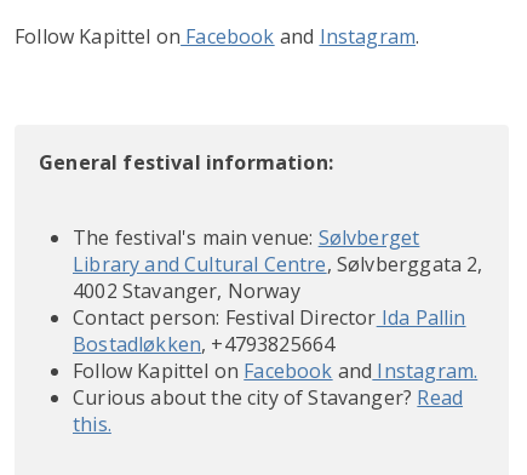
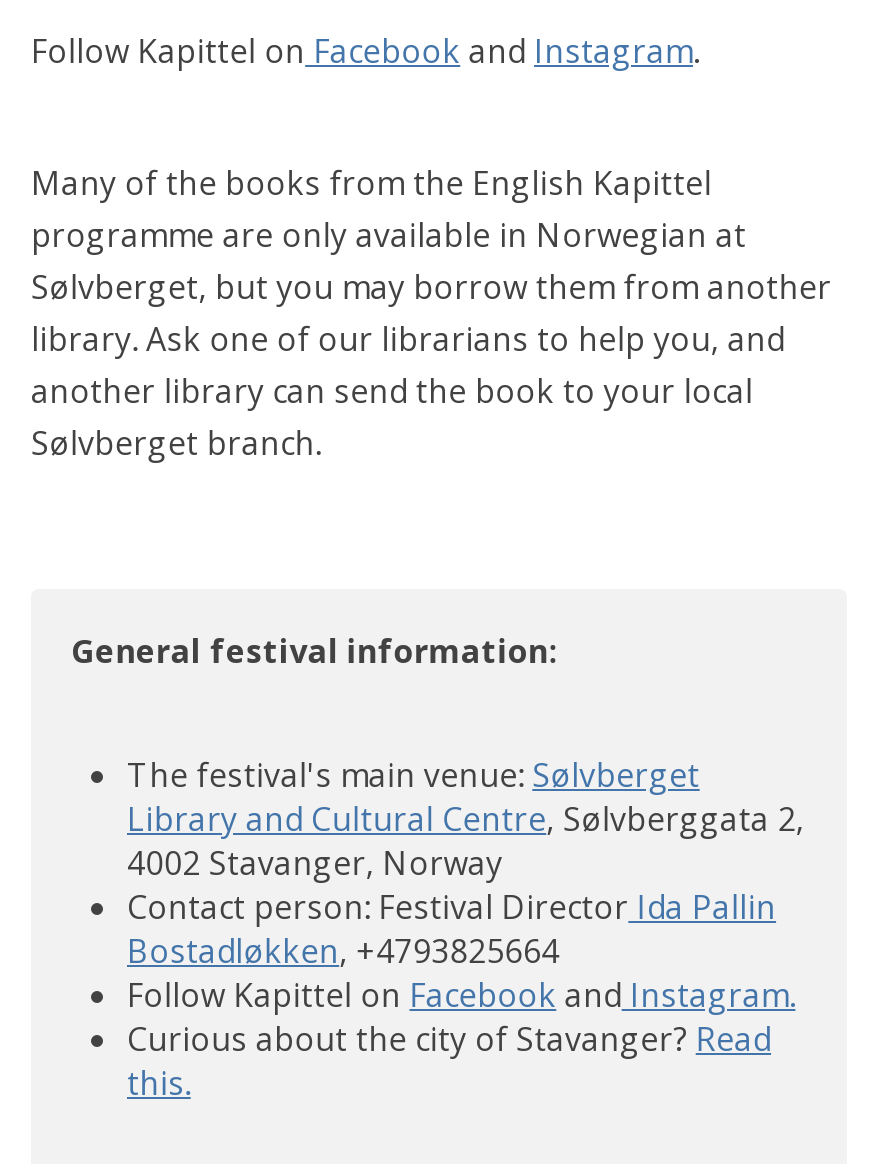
none -> [31,161,831,465] Many of the books from the English Kapittel | programme are only available in Norwegian at | Sølvberget, but you may borrow them from another | library. Ask one of our librarians to help you, and | another library can send the book to your local | Sølvberget branch.

